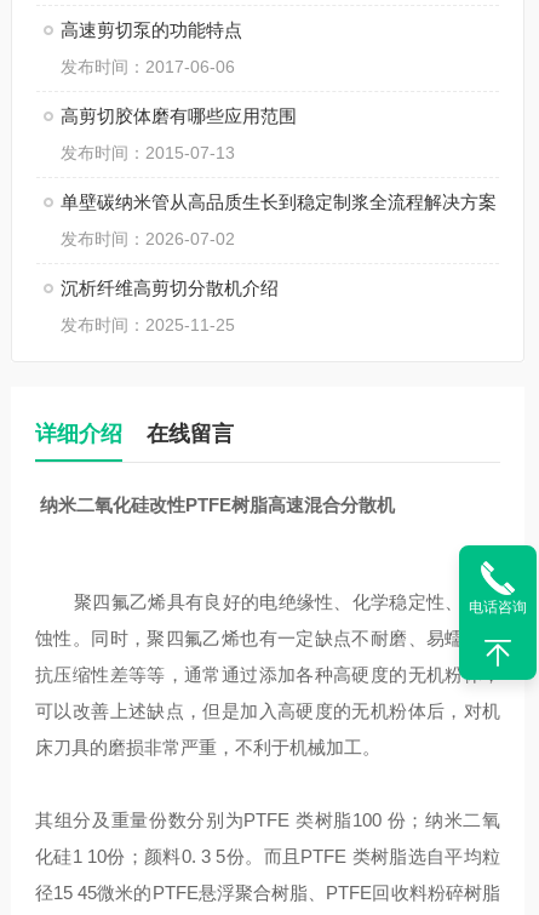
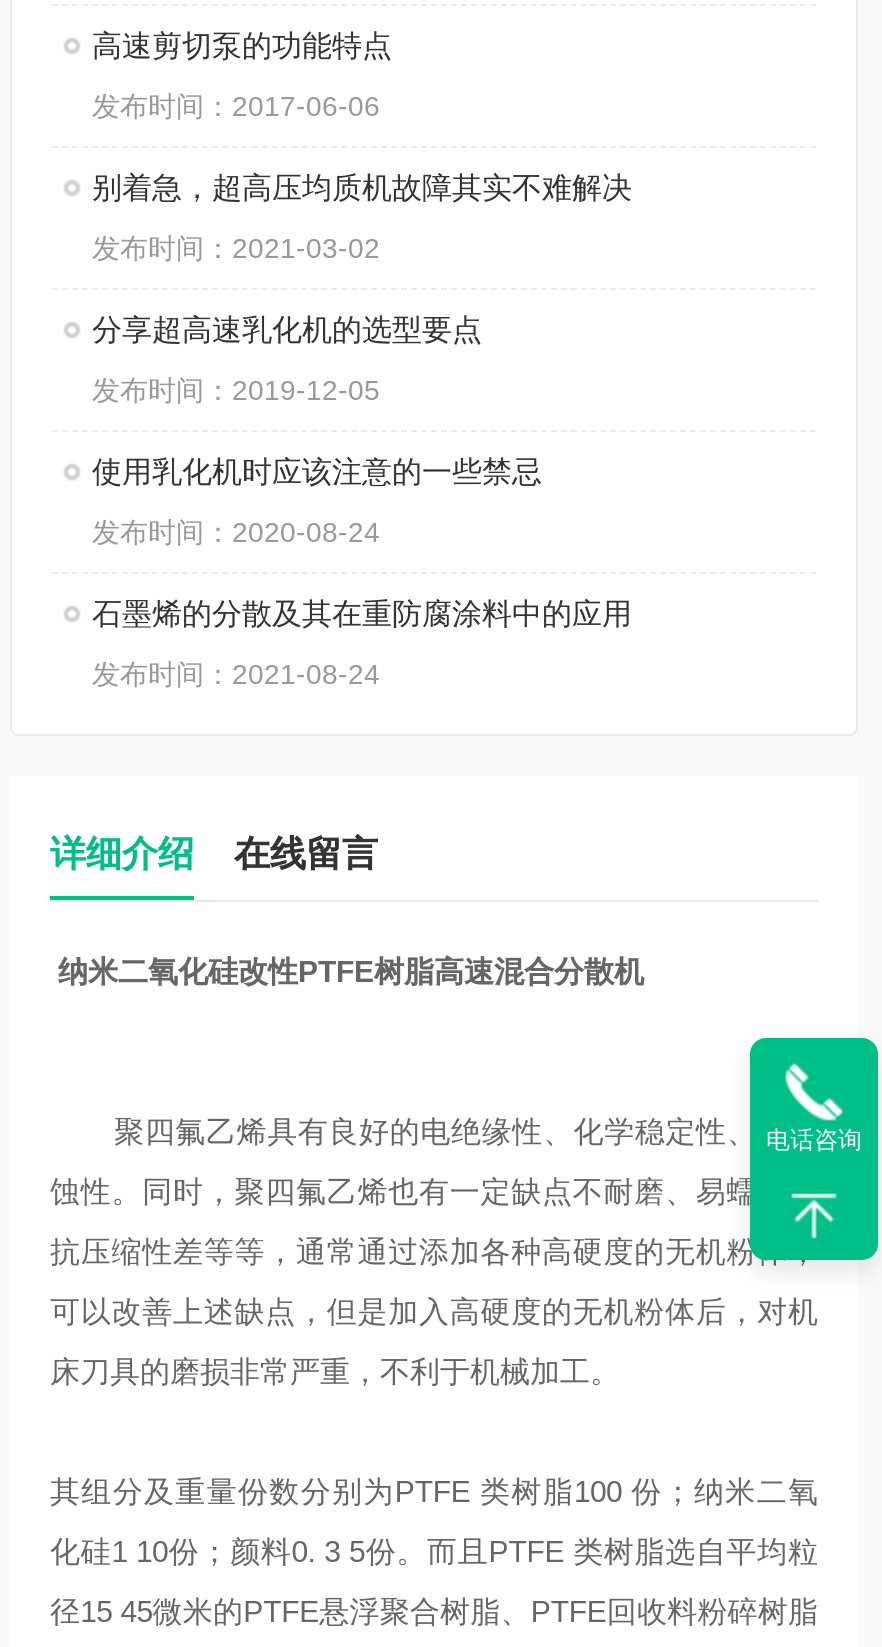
[61,105,497,334] 高剪切胶体磨有哪些应用范围 | 发布时间：2015-07-13 | 单壁碳纳米管从高品质生长到稳定制浆全流程解决方案 | 发布时间：2026-07-02 | 沉析纤维高剪切分散机介绍 | 发布时间：2025-11-25 -> [92,170,632,690] 别着急，超高压均质机故障其实不难解决 | 发布时间：2021-03-02 | 分享超高速乳化机的选型要点 | 发布时间：2019-12-05 | 使用乳化机时应该注意的一些禁忌 | 发布时间：2020-08-24 | 石墨烯的分散及其在重防腐涂料中的应用 | 发布时间：2021-08-24

